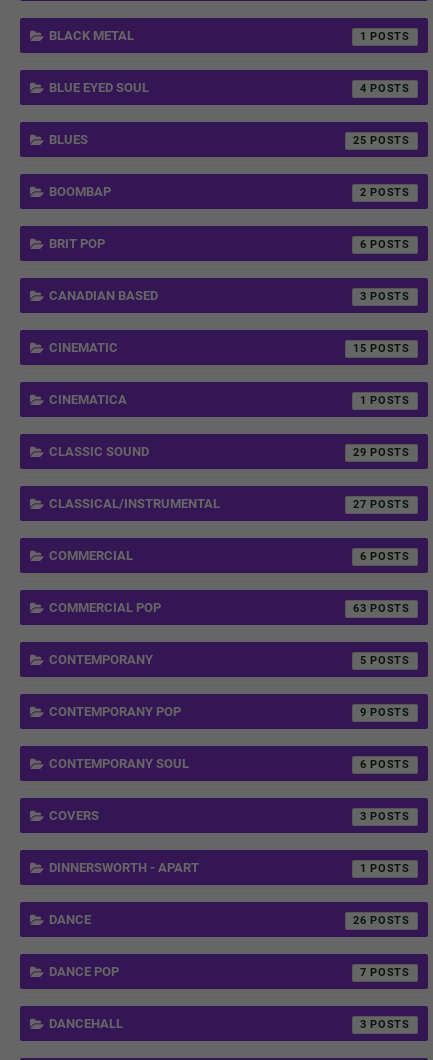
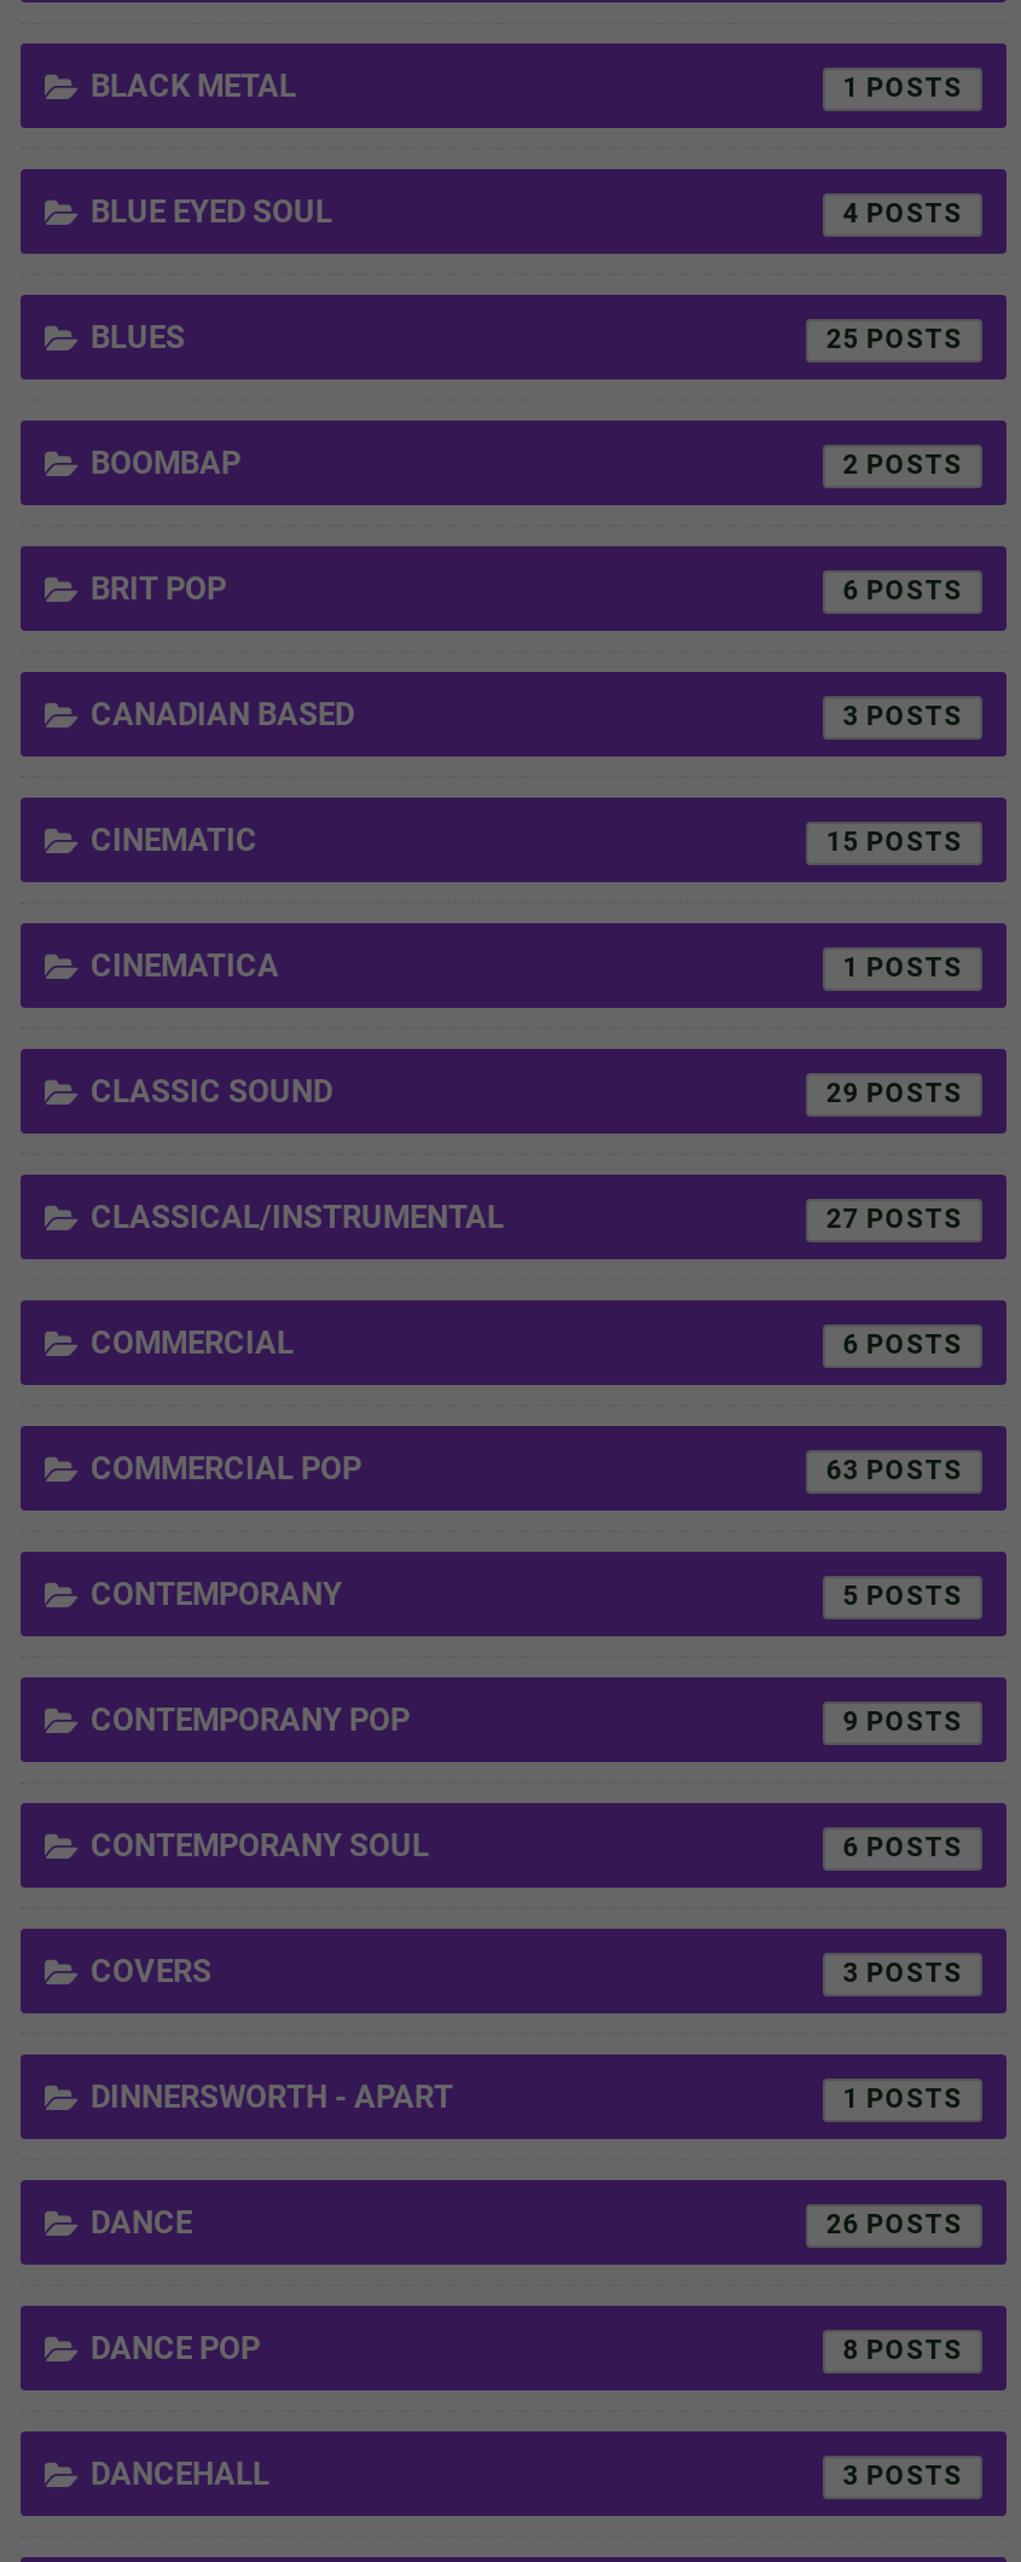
[360,966,367,979] 7 -> [843,2336,859,2367] 8

